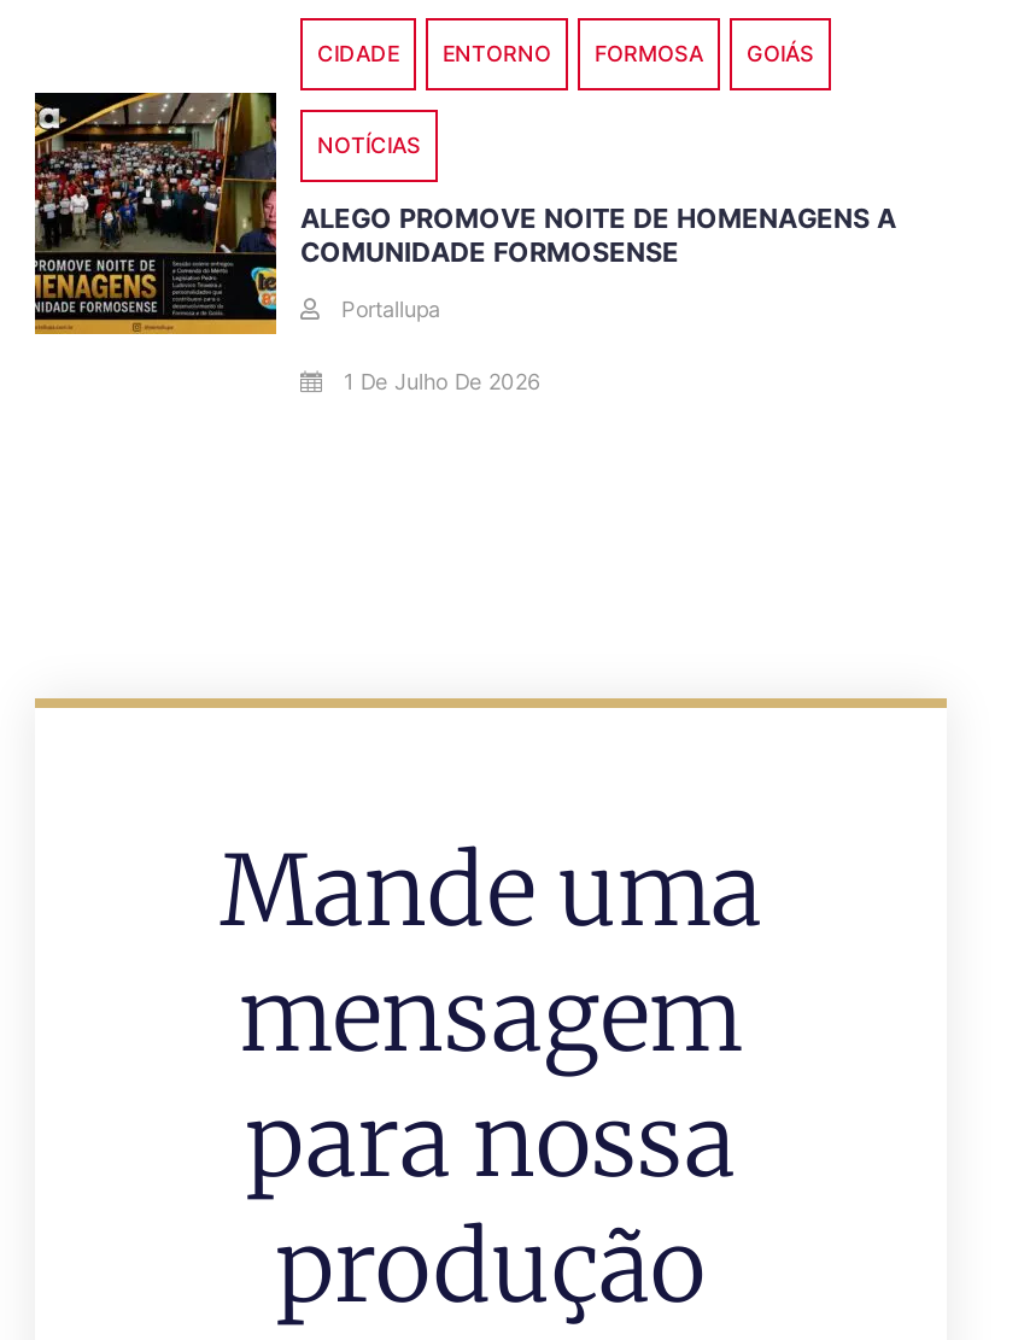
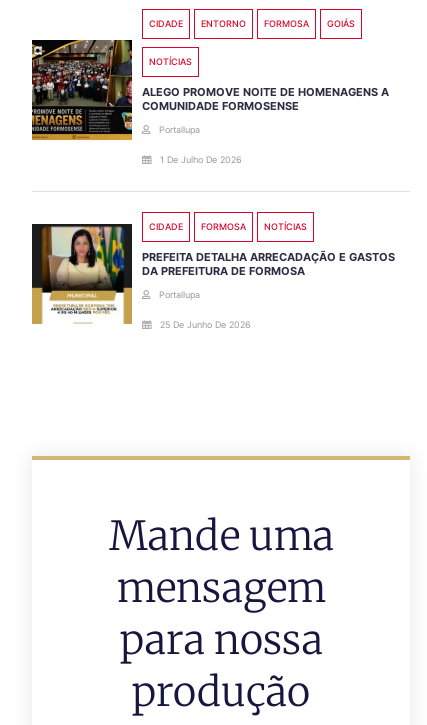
none -> [31,221,395,330] [image] | CIDADE | FORMOSA | NOTÍCIAS | PREFEITA DETALHA ARRECADAÇÃO E GASTOS | DA PREFEITURA DE FORMOSA | Portallupa | 25 De Junho De 2026

